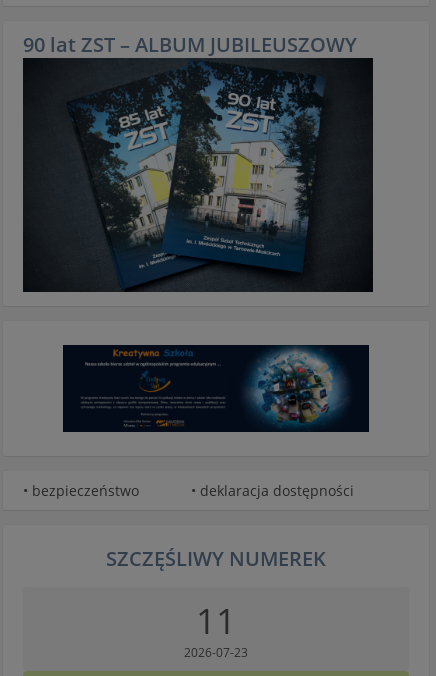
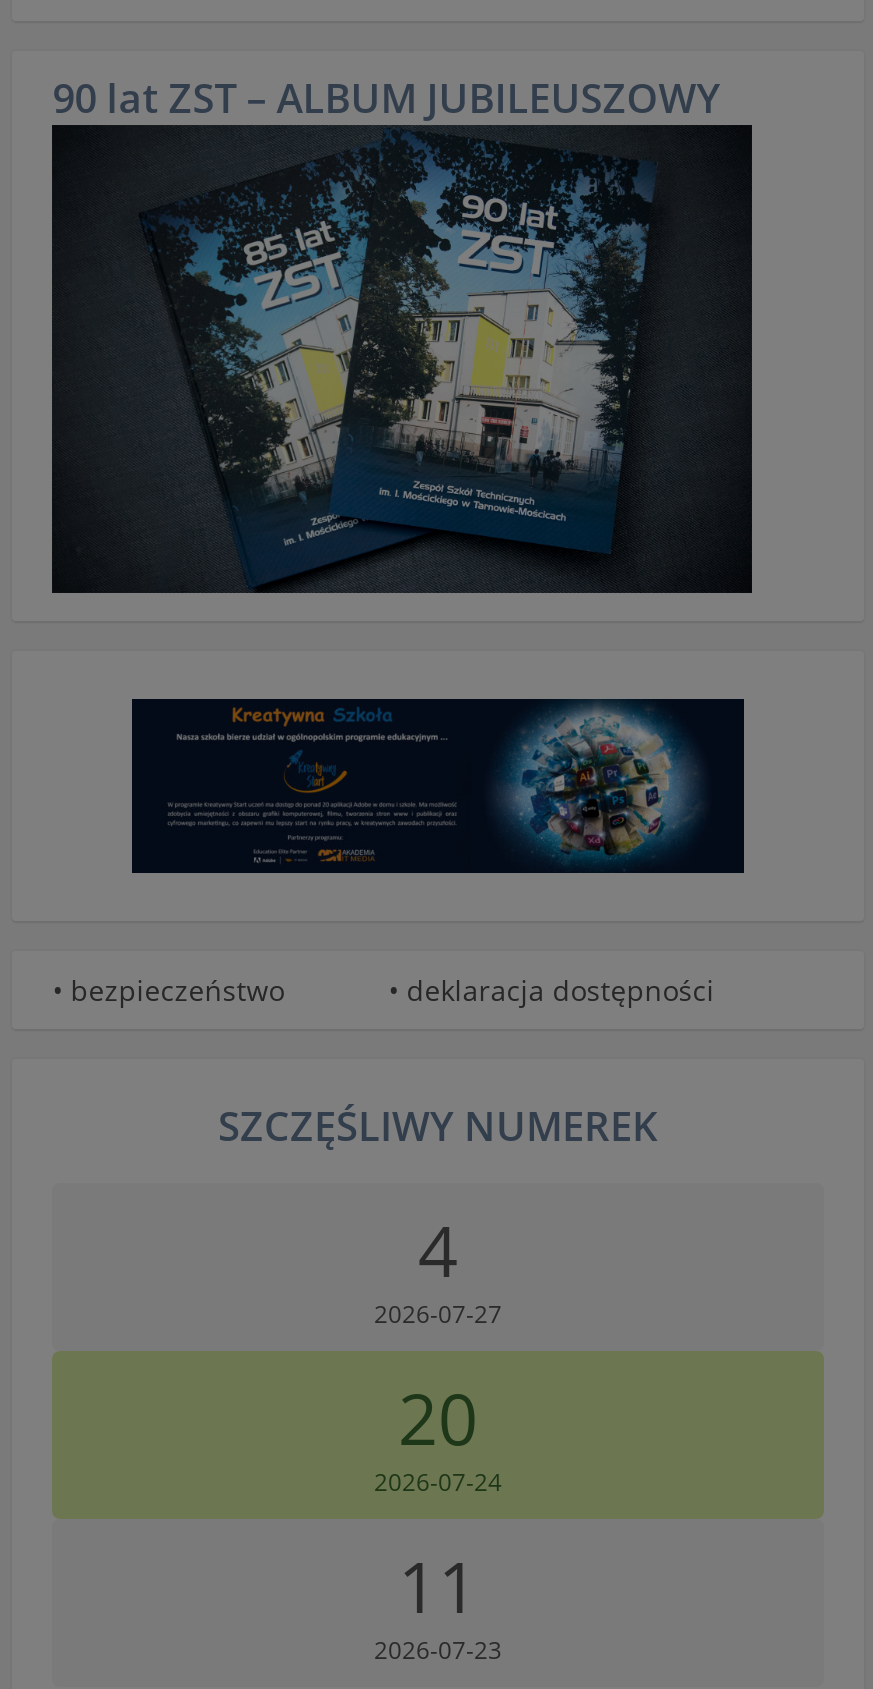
none -> [374,1203,502,1499] 4 | 2026-07-27 | 20 | 2026-07-24

